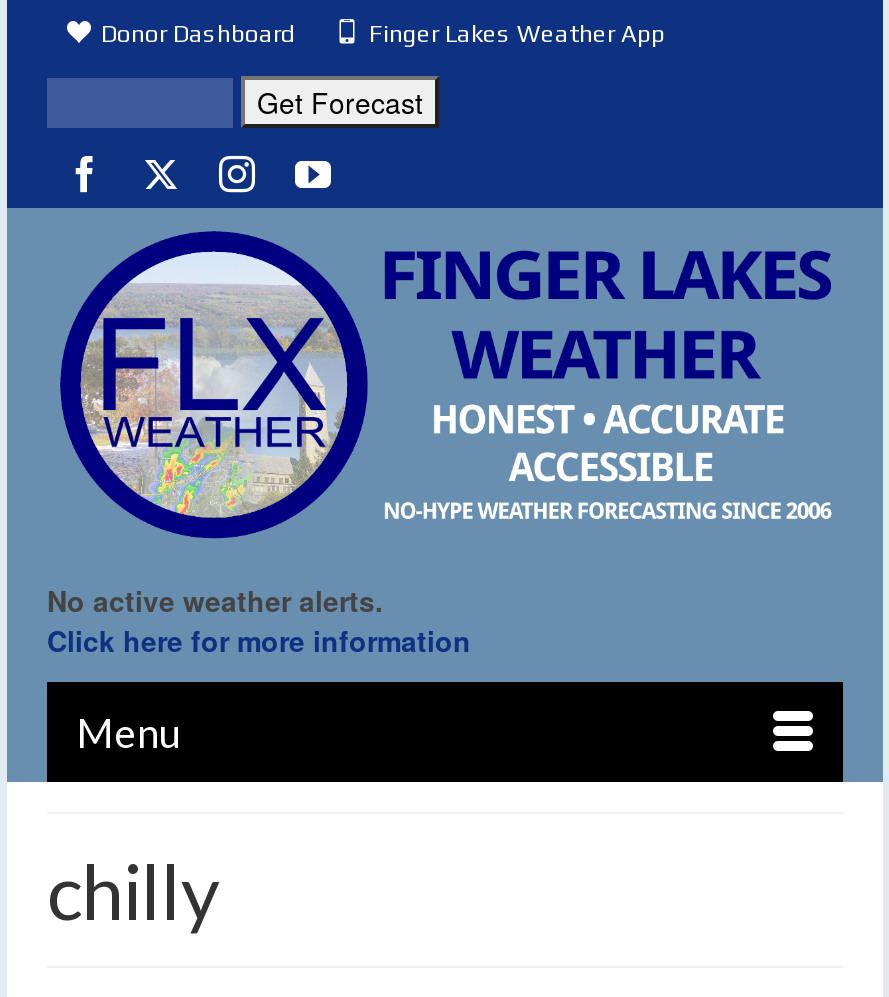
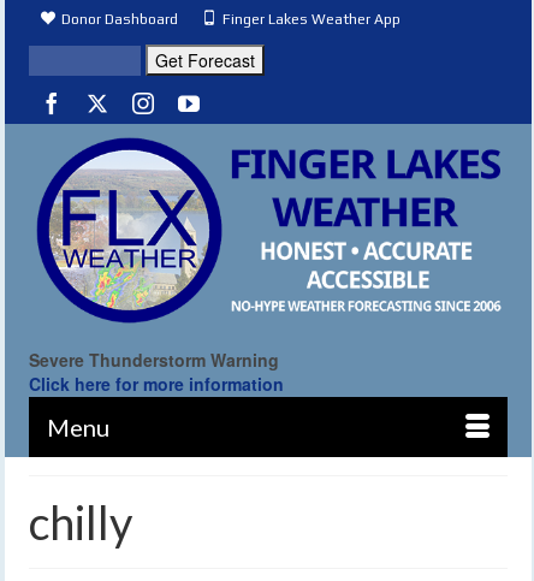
[47,580,383,620] No active weather alerts. -> [29,348,279,372] Severe Thunderstorm Warning

